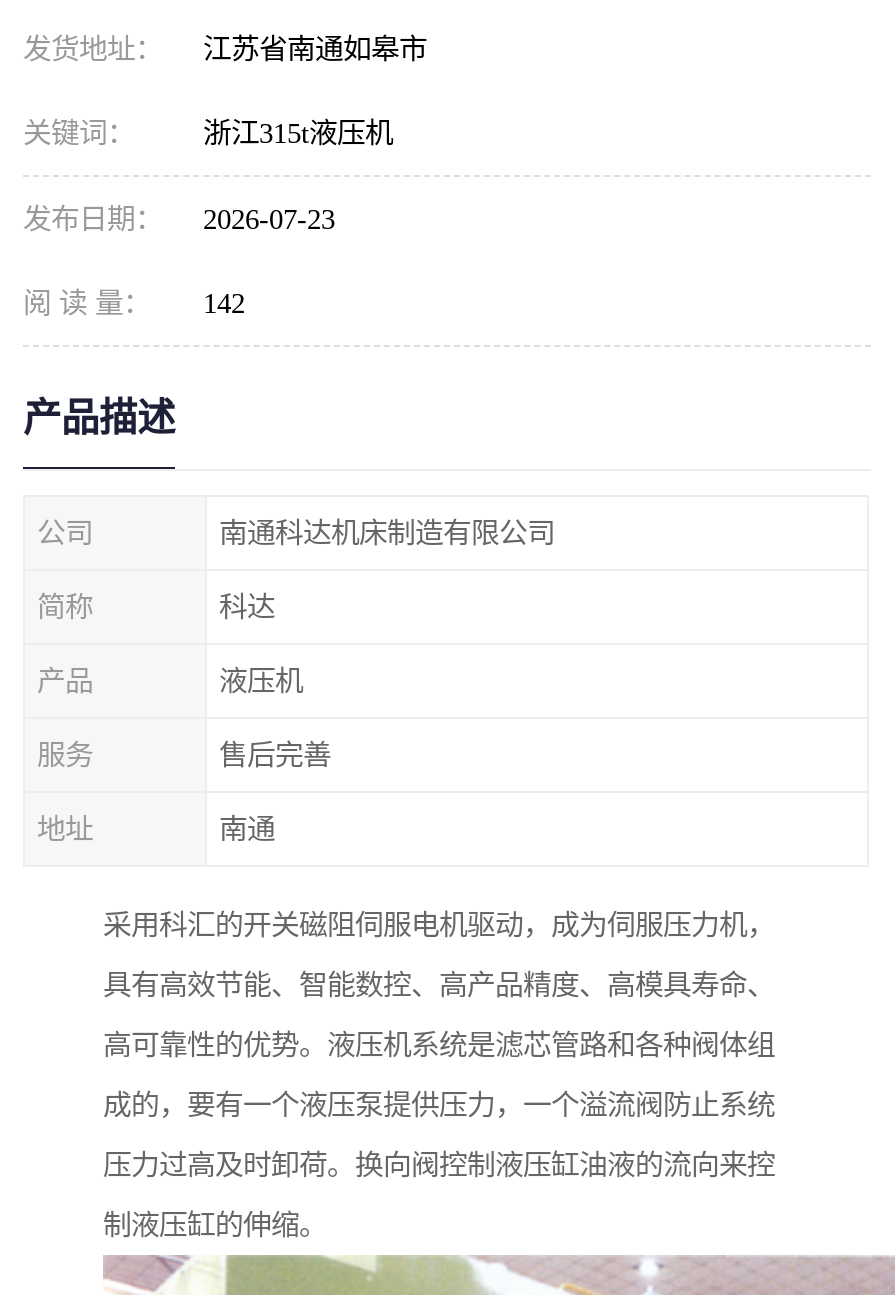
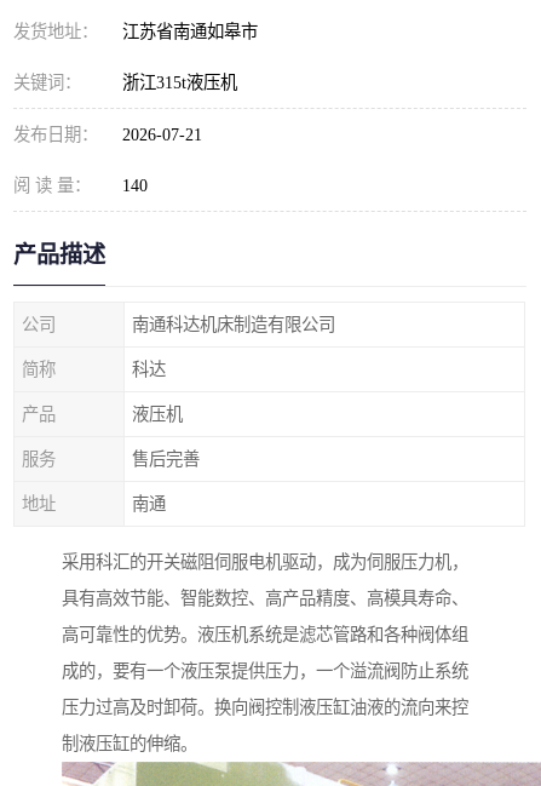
[23,203,335,235] 发布日期： 2026-07-23 -> [13,125,202,144] 发布日期： 2026-07-21
[23,287,245,319] 阅 读 量： 142 -> [13,176,148,195] 阅 读 量： 140

